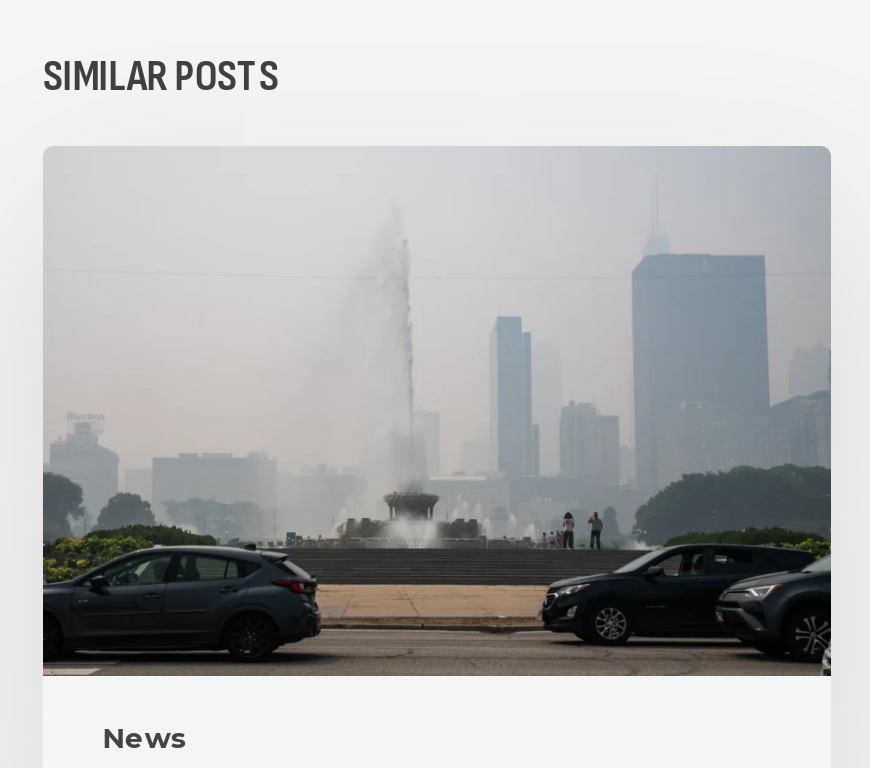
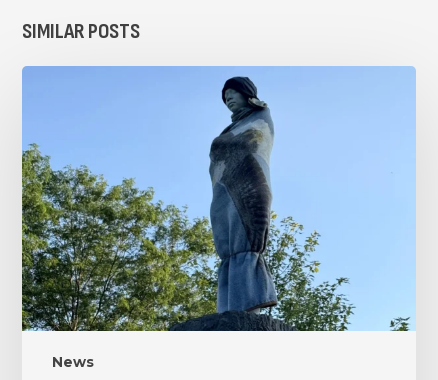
[43,146,833,678] [image] -> [21,66,416,332] [image]

